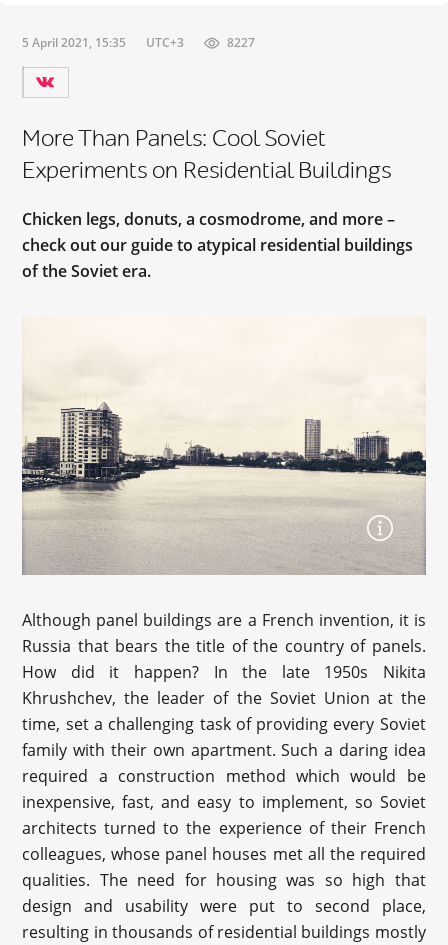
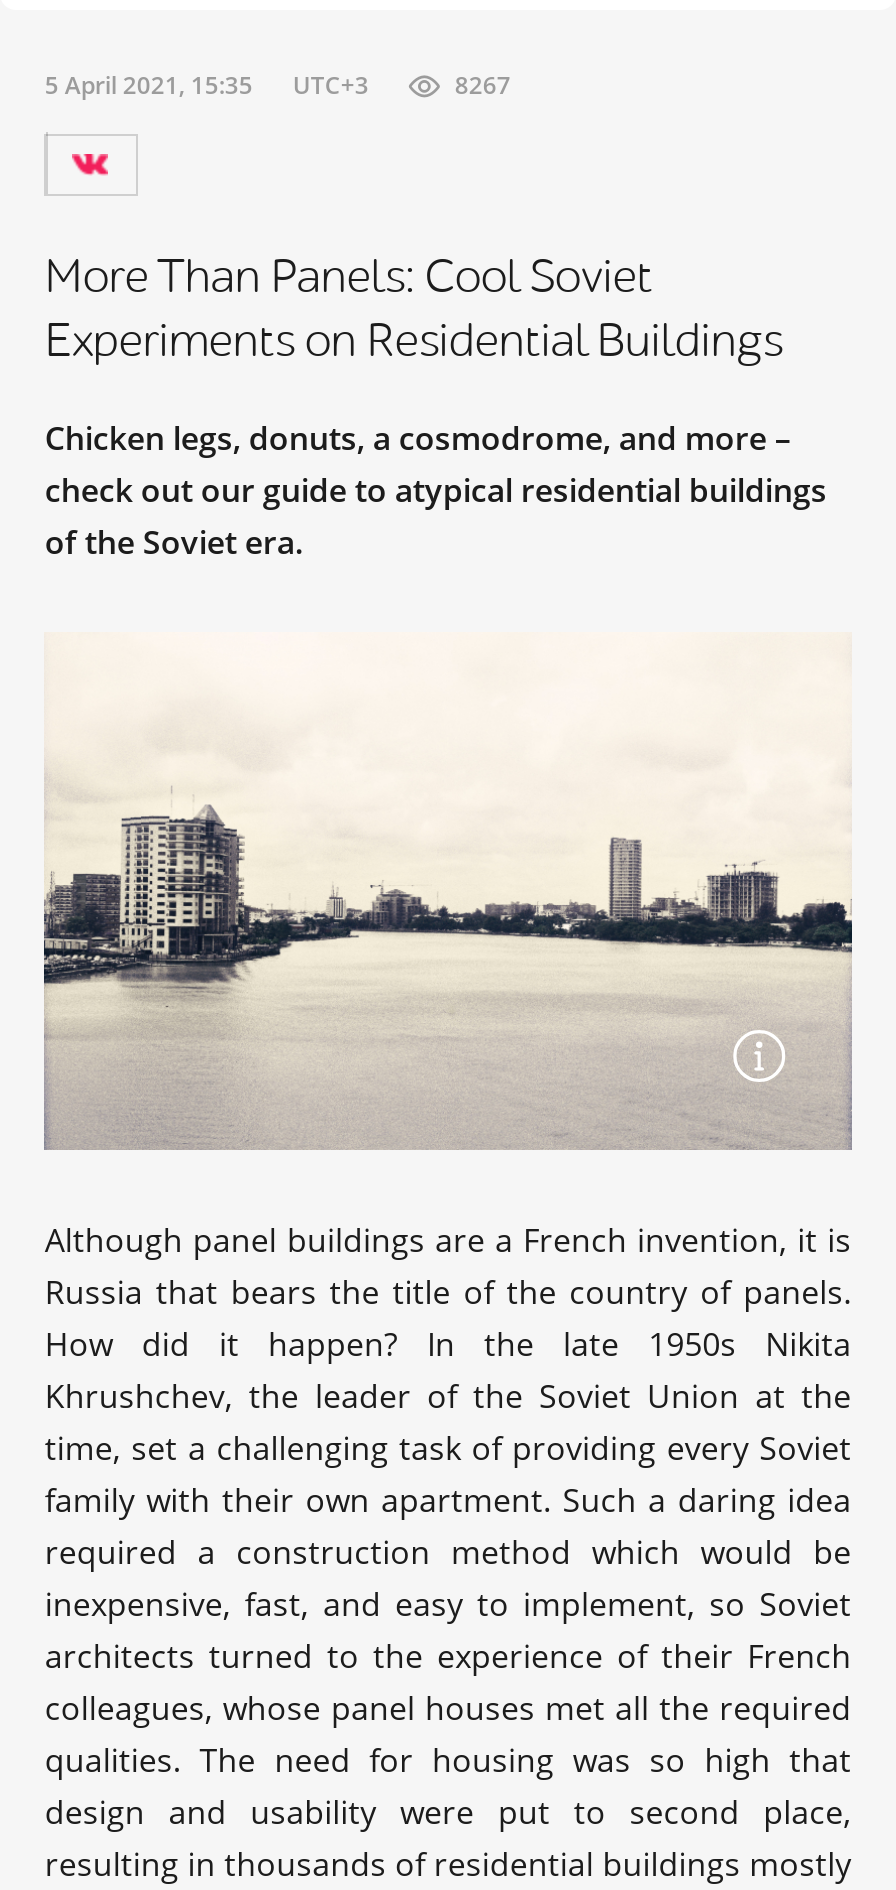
[227,34,255,51] 8227 -> [455,68,511,102] 8267

